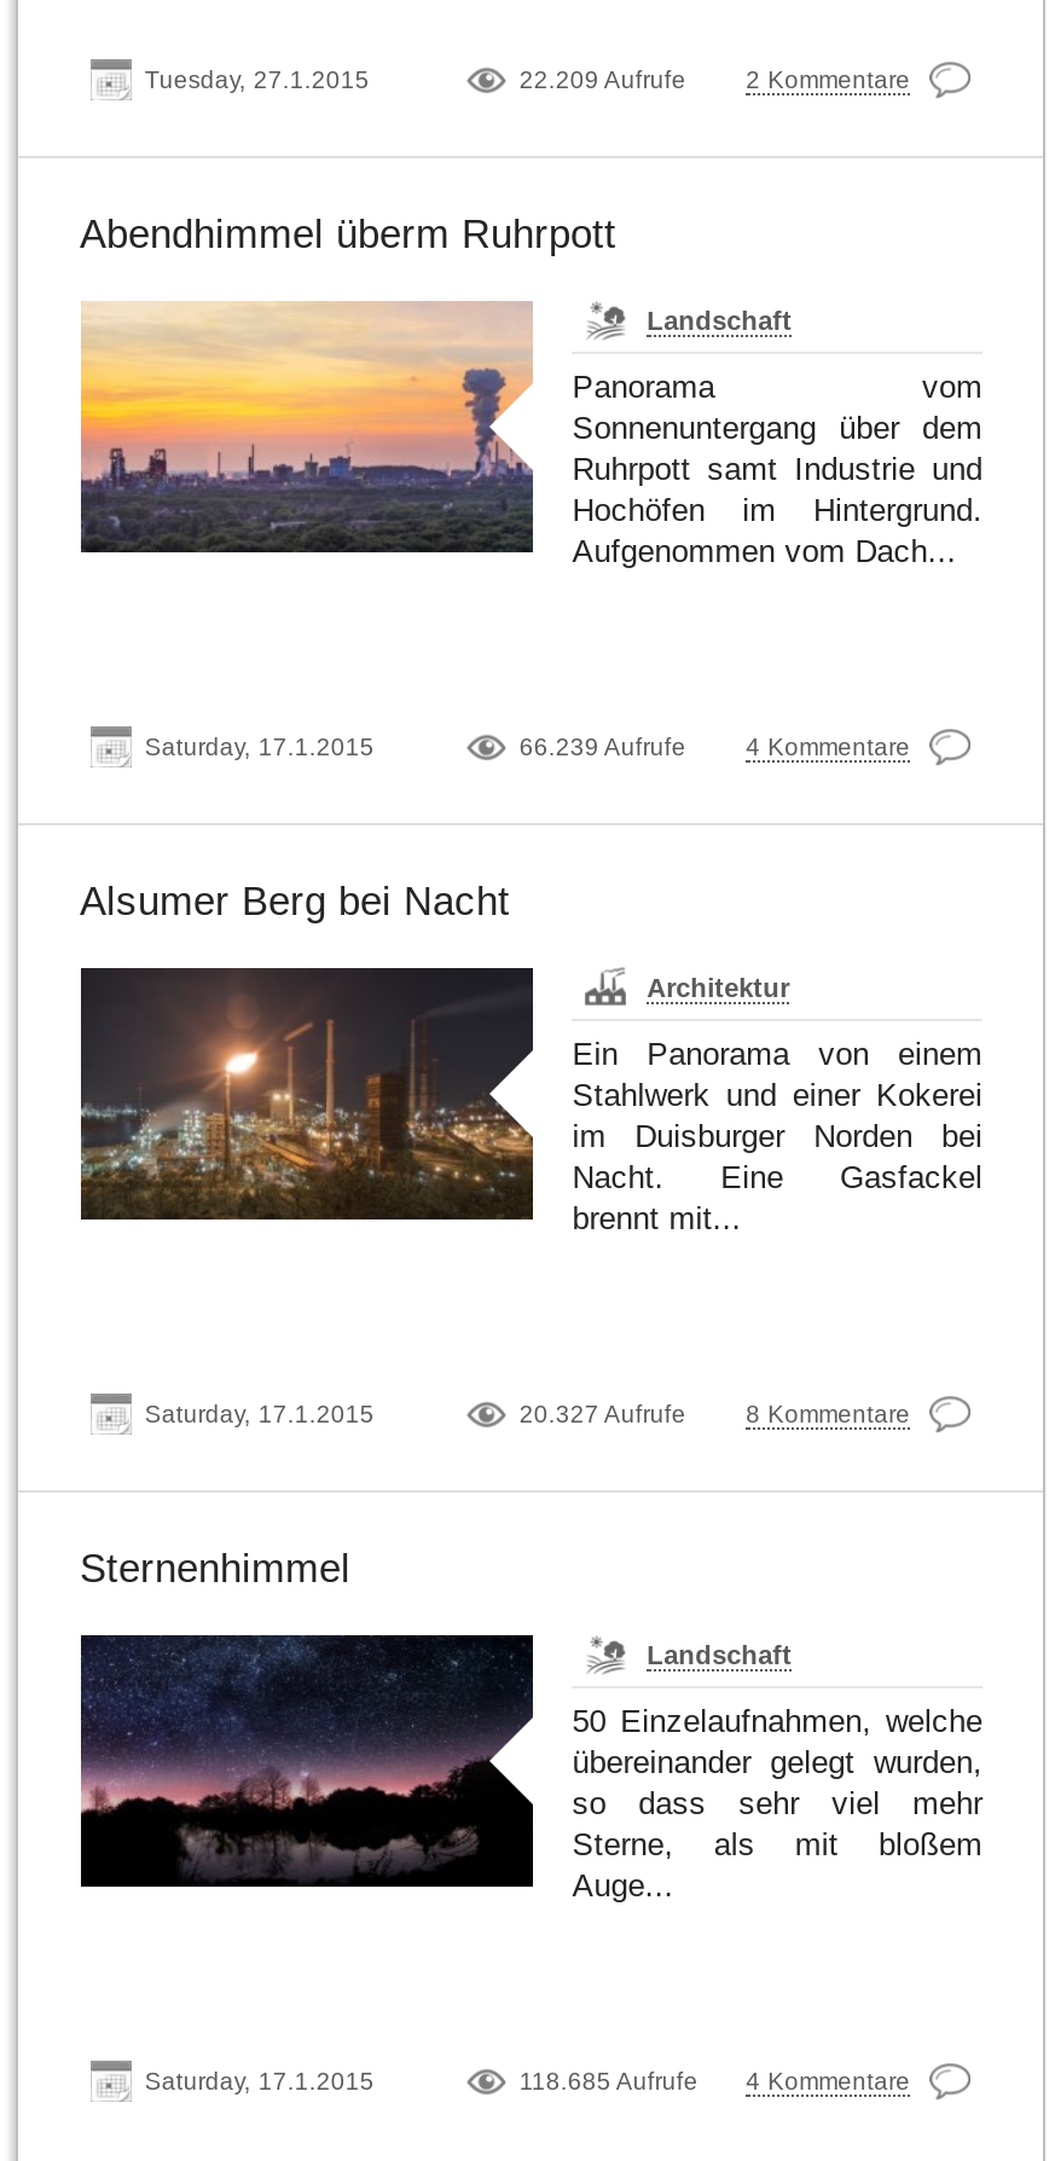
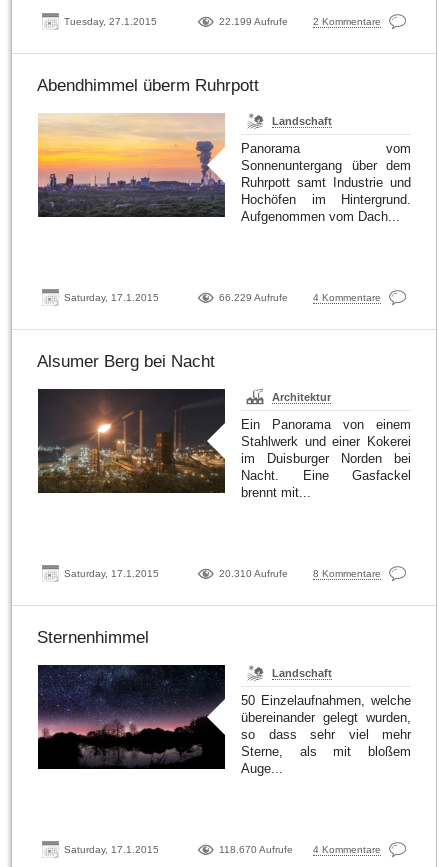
[519,66,686,92] 22.209 Aufrufe -> [219,16,288,27] 22.199 Aufrufe
[519,733,686,759] 66.239 Aufrufe -> [219,292,288,303] 66.229 Aufrufe
[519,1400,686,1426] 20.327 Aufrufe -> [219,568,288,579] 20.310 Aufrufe
[519,2067,910,2094] 118.685 Aufrufe 4 Kommentare -> [219,844,381,855] 118.670 Aufrufe 4 Kommentare

